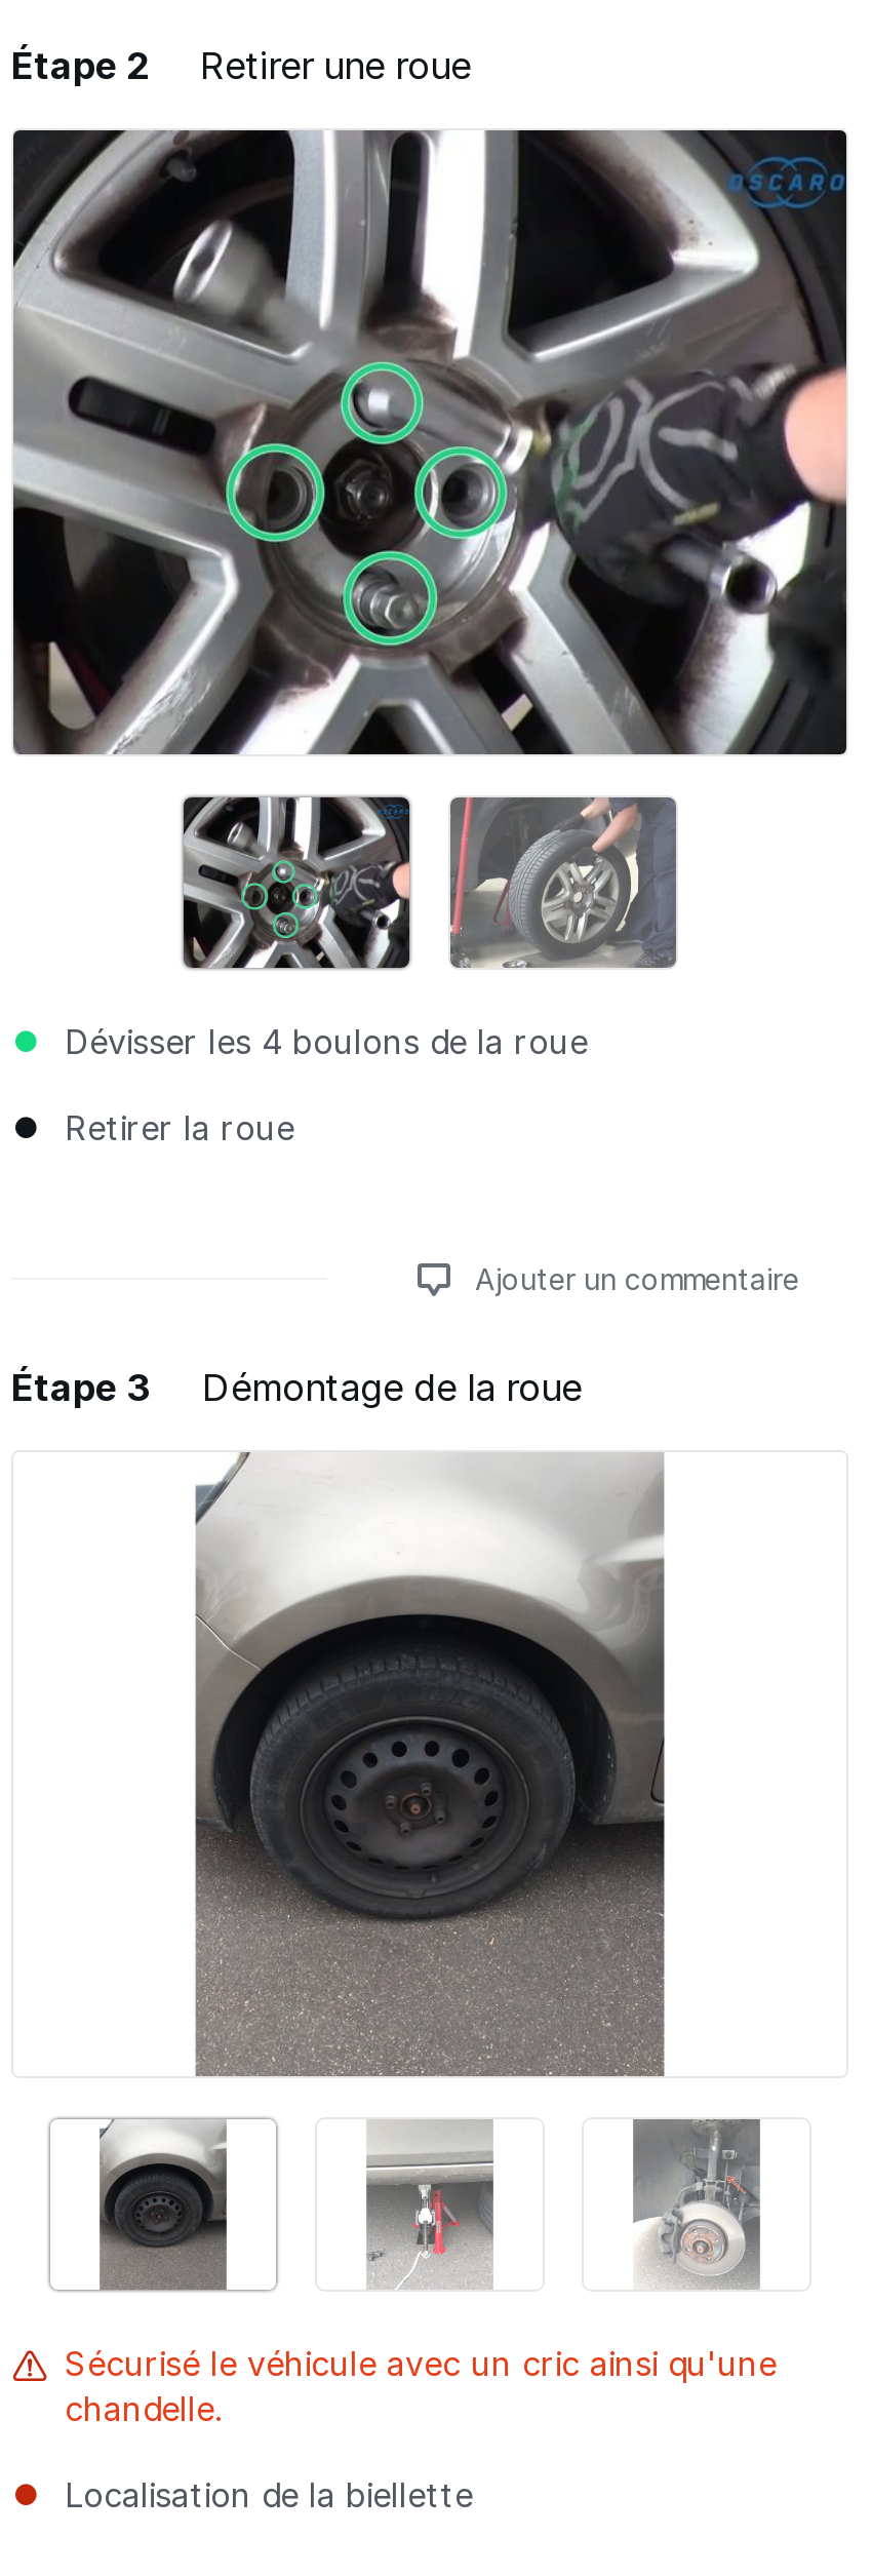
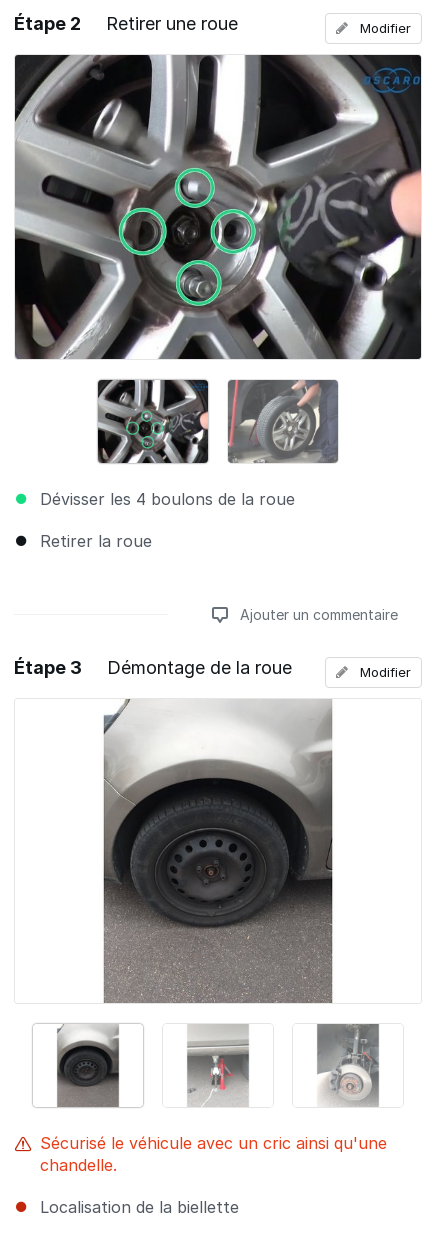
none -> [356,19,411,35] Modifier
none -> [356,664,411,680] Modifier

